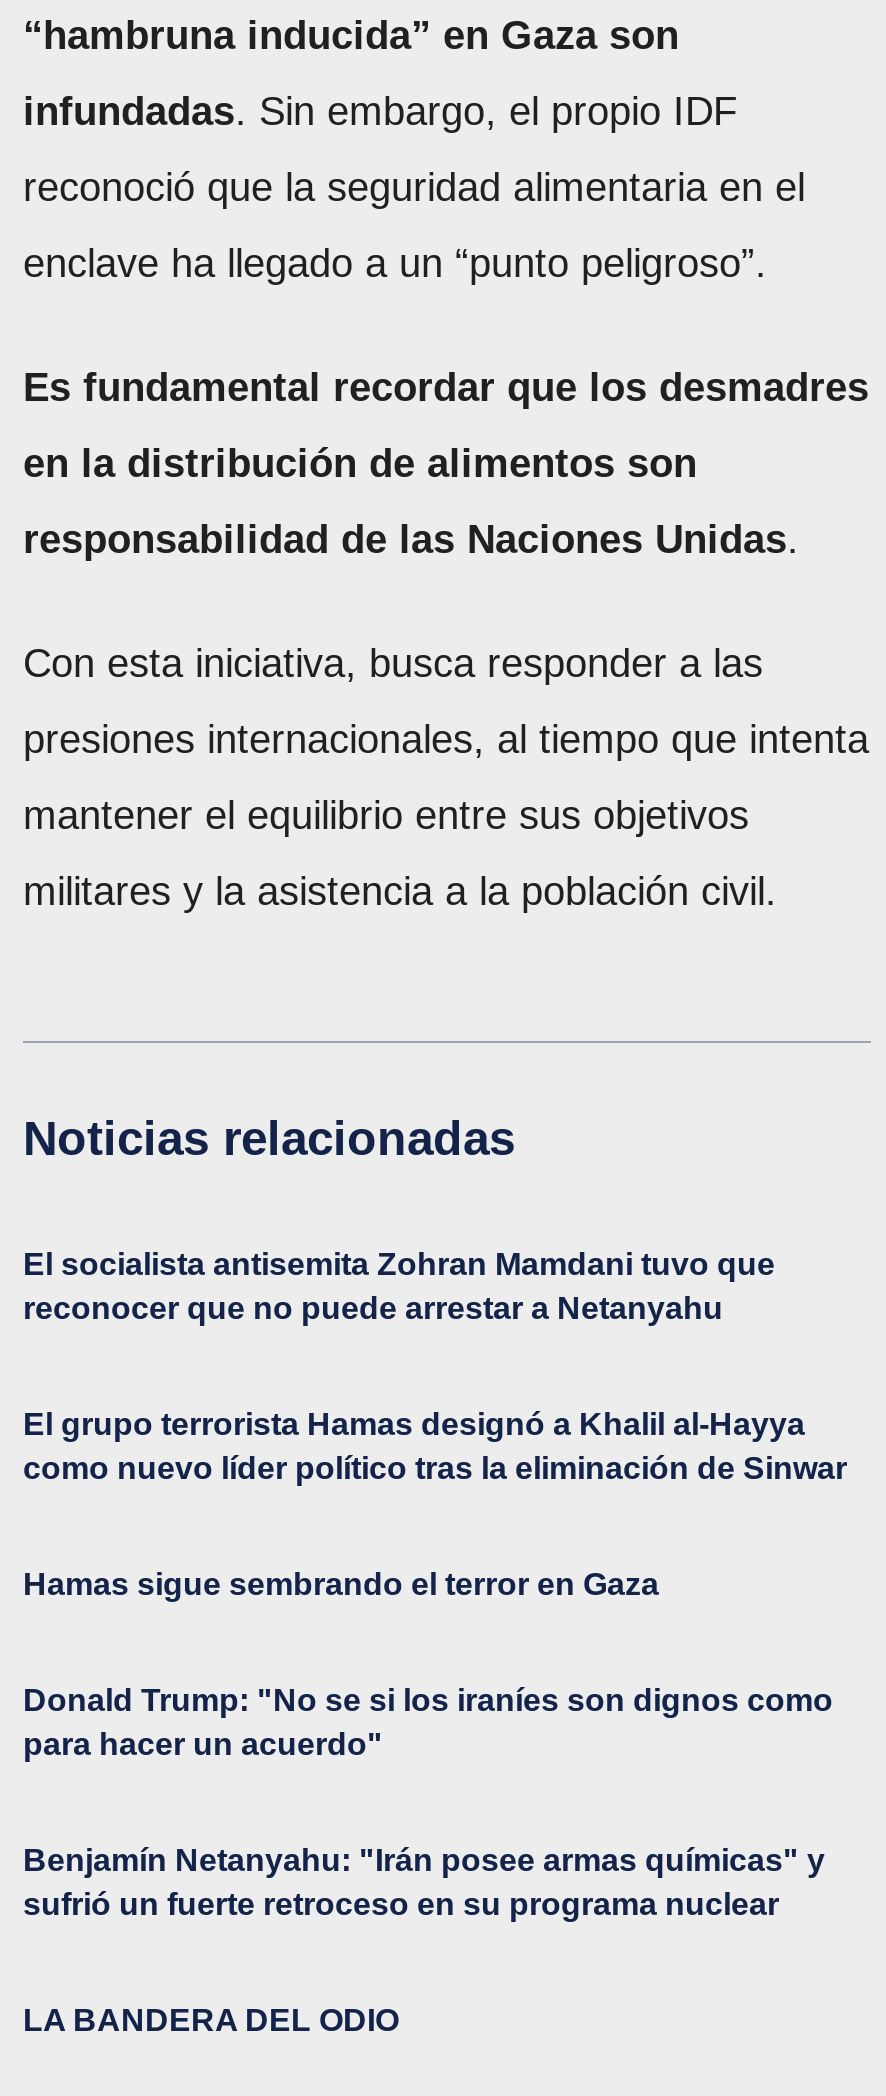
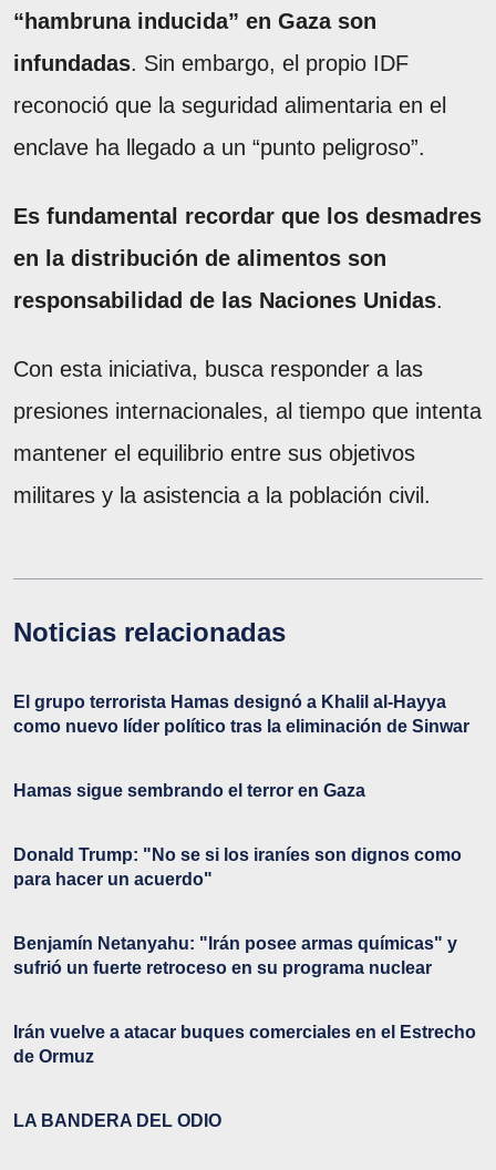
[23,1247,775,1325] El socialista antisemita Zohran Mamdani tuvo que | reconocer que no puede arrestar a Netanyahu -> none
moved [23,1407,847,1921] -> [13,692,469,977]: El grupo terrorista Hamas designó a Khalil al-Hayya | como nuevo líder político tras la eliminación de Sinwar | Hamas sigue sembrando el terror en Gaza | Donald Trump: "No se si los iraníes son dignos como | para hacer un acuerdo" | Benjamín Netanyahu: "Irán posee armas químicas" y | sufrió un fuerte retroceso en su programa nuclear
none -> [13,1022,476,1066] Irán vuelve a atacar buques comerciales en el Estrecho | de Ormuz

